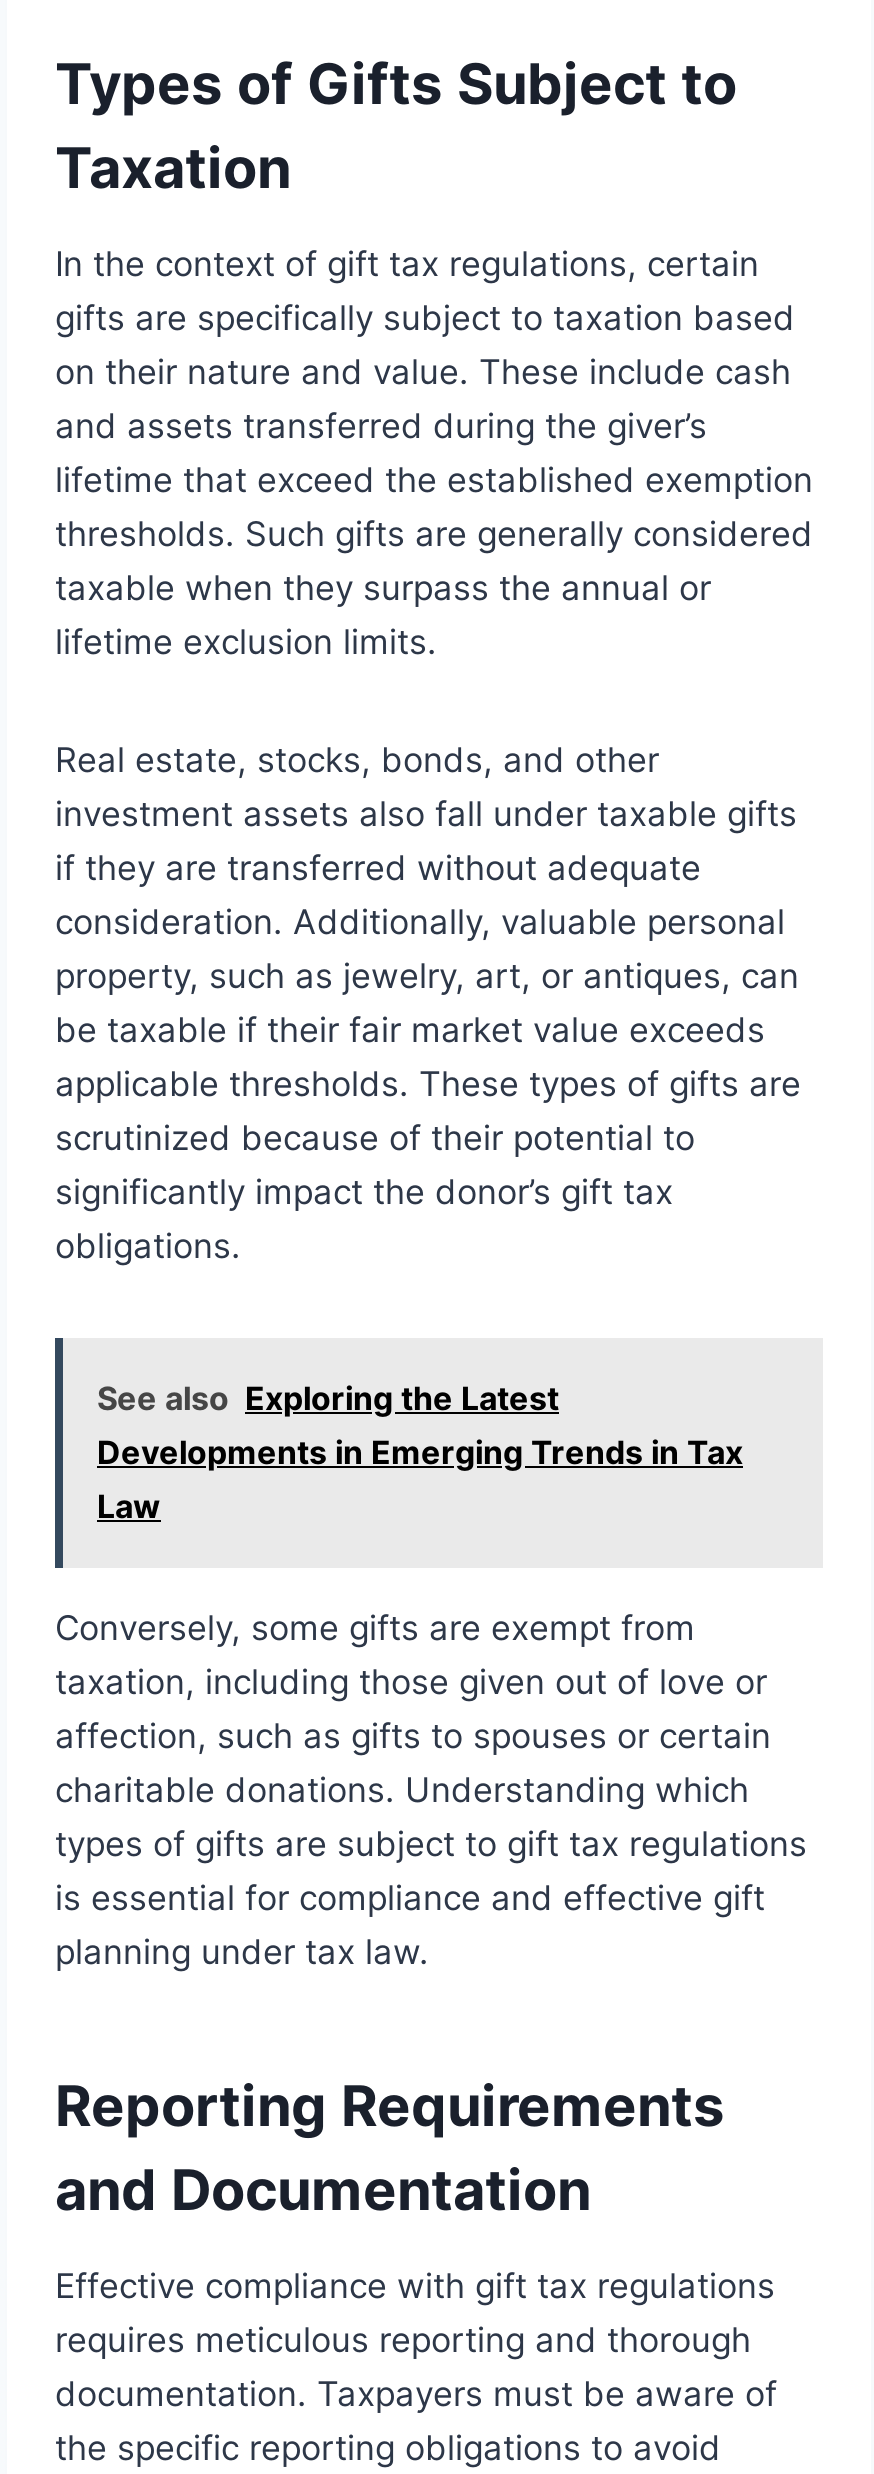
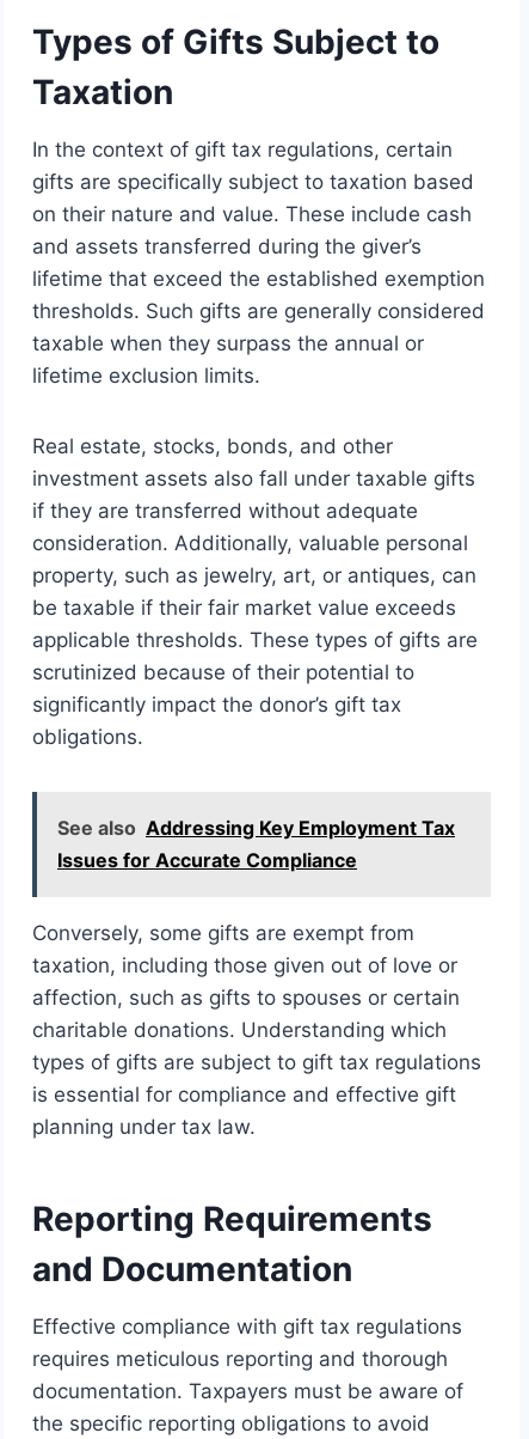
[97,1377,743,1525] See also Exploring the Latest | Developments in Emerging Trends in Tax | Law -> [57,815,455,871] See also Addressing Key Employment Tax | Issues for Accurate Compliance

